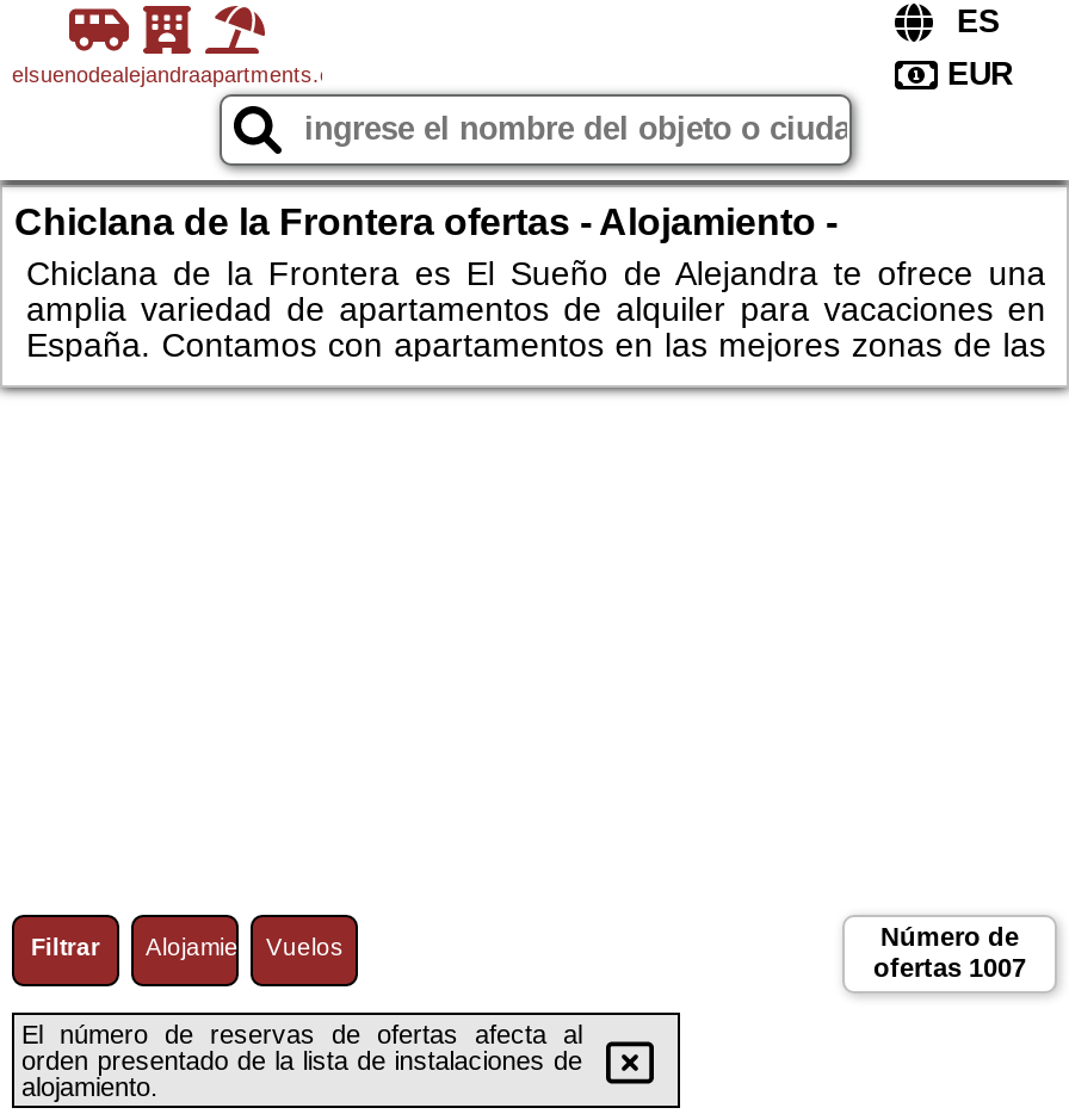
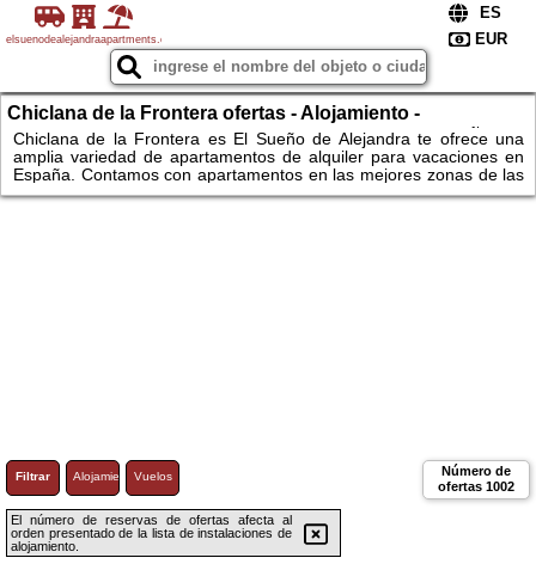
[873,953,1026,982] ofertas 1007 -> [438,479,514,493] ofertas 1002

